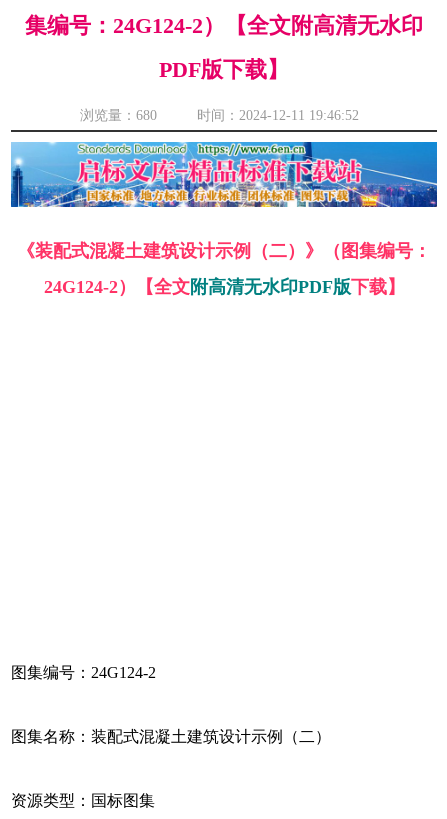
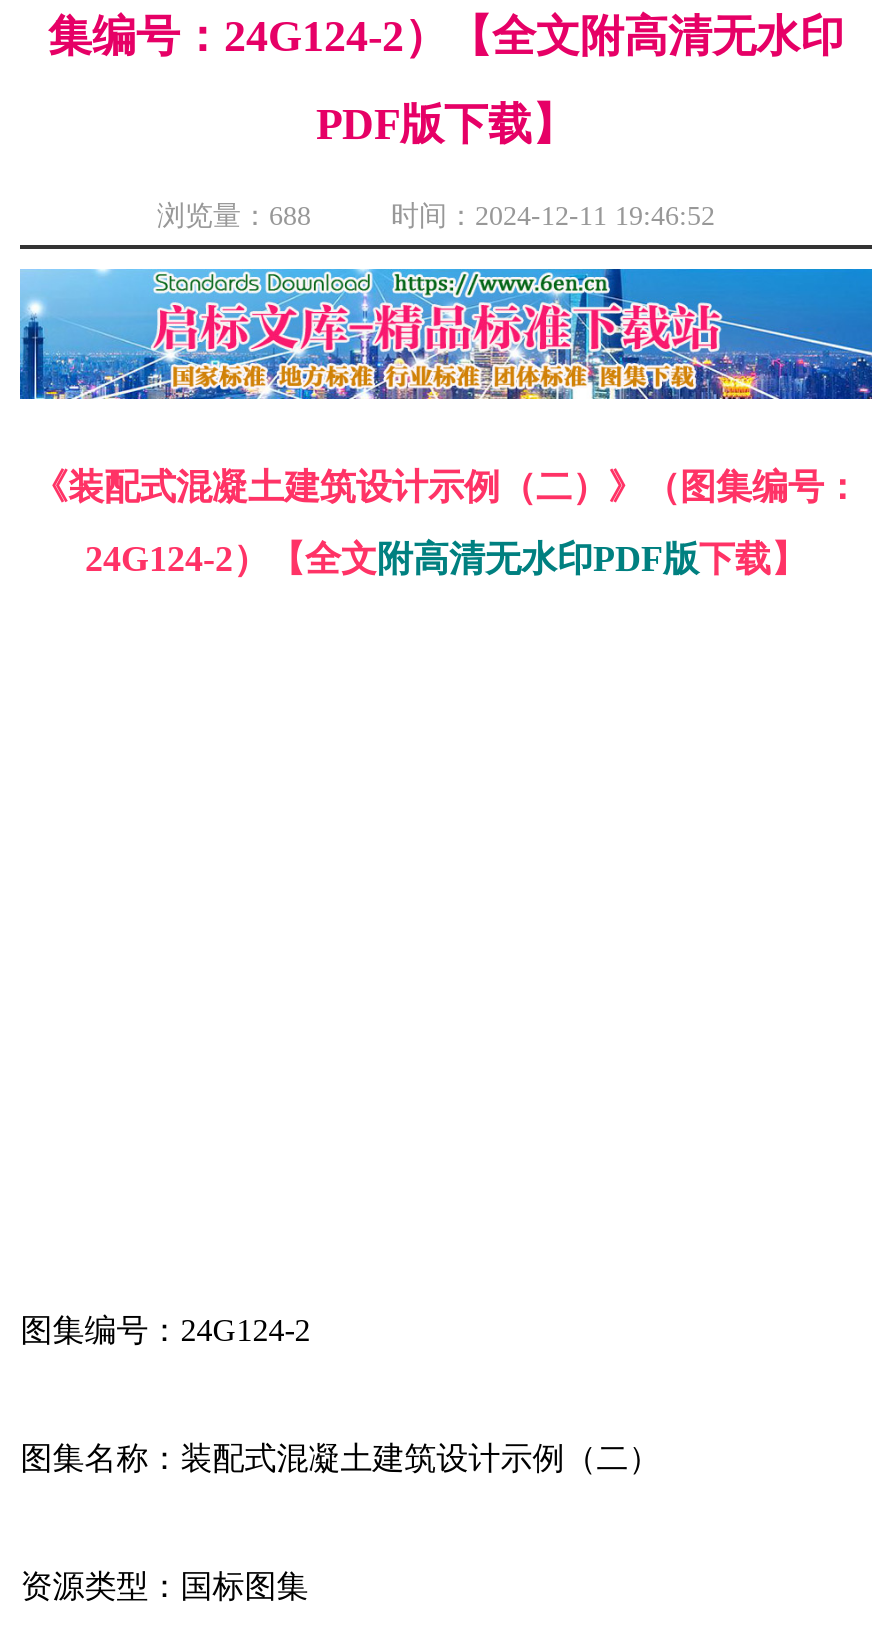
[79,108,358,123] 浏览量：680 时间：2024-12-11 19:46:52 -> [157,201,715,231] 浏览量：688 时间：2024-12-11 19:46:52

